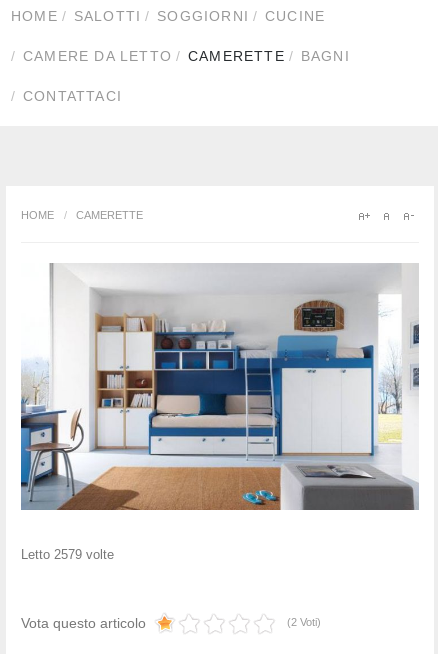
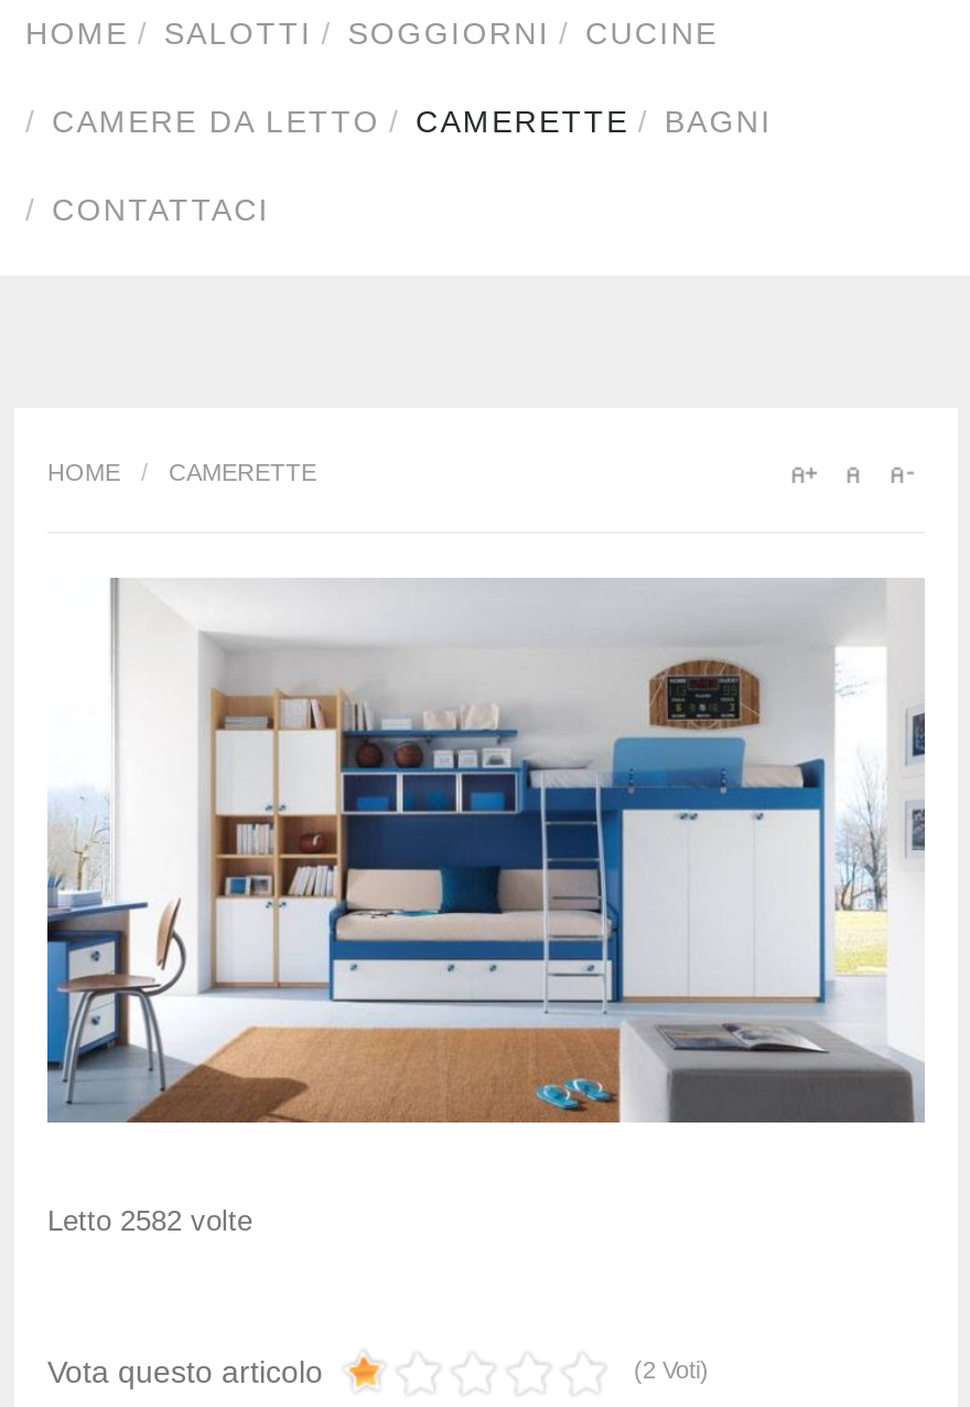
[21,547,114,562] Letto 2579 volte -> [47,1204,252,1237] Letto 2582 volte

